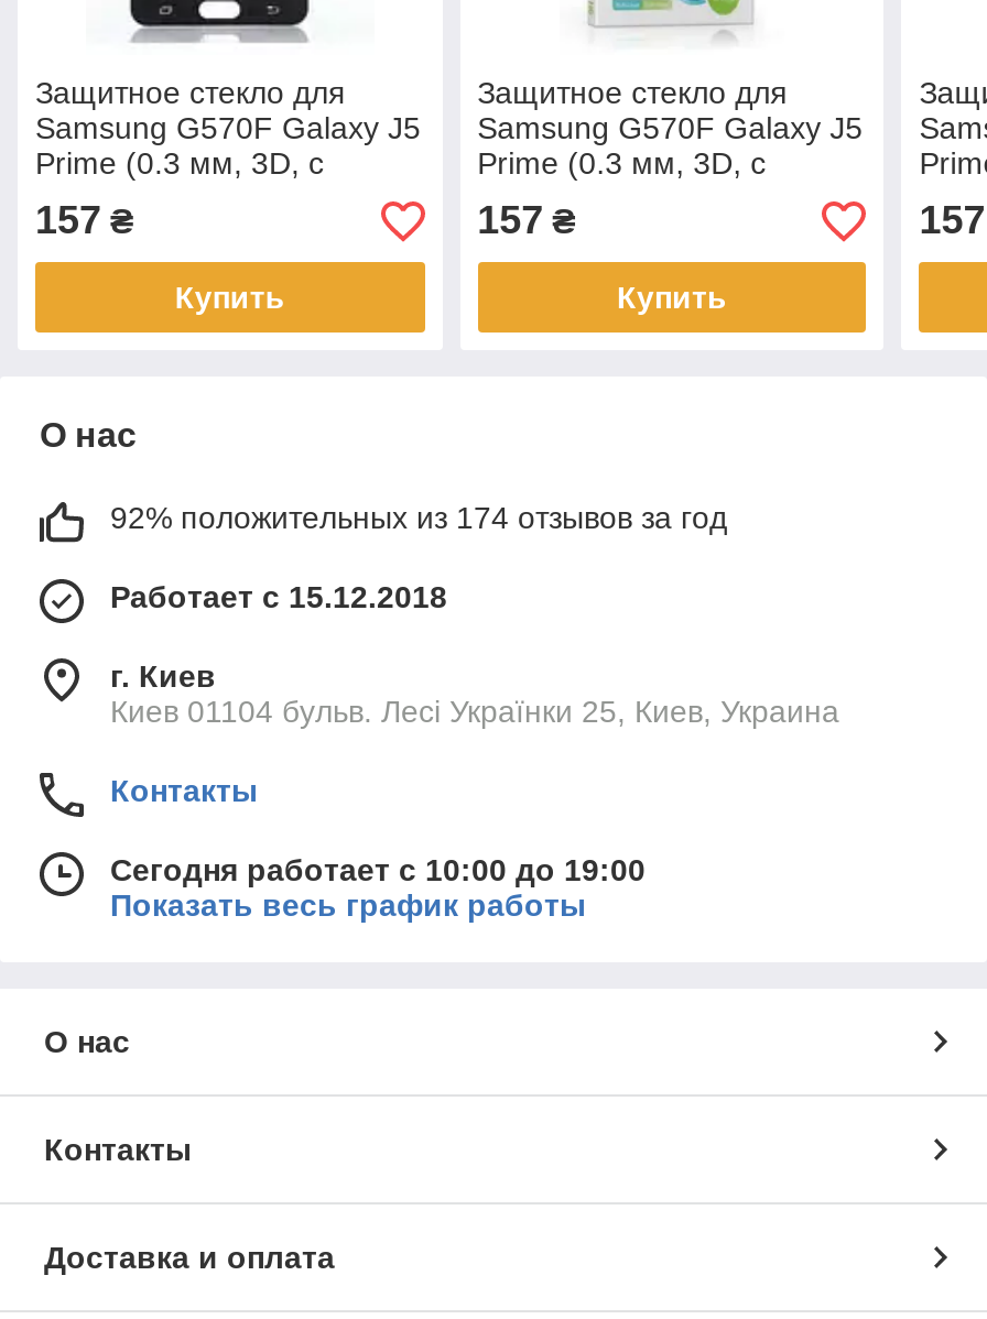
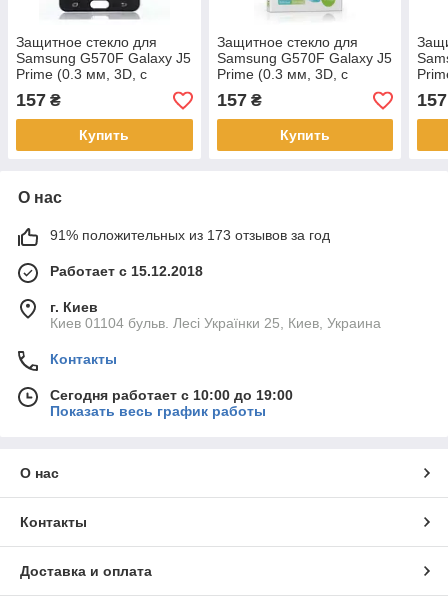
[110,501,727,536] 92% положительных из 174 отзывов за год -> [50,227,330,243] 91% положительных из 173 отзывов за год

